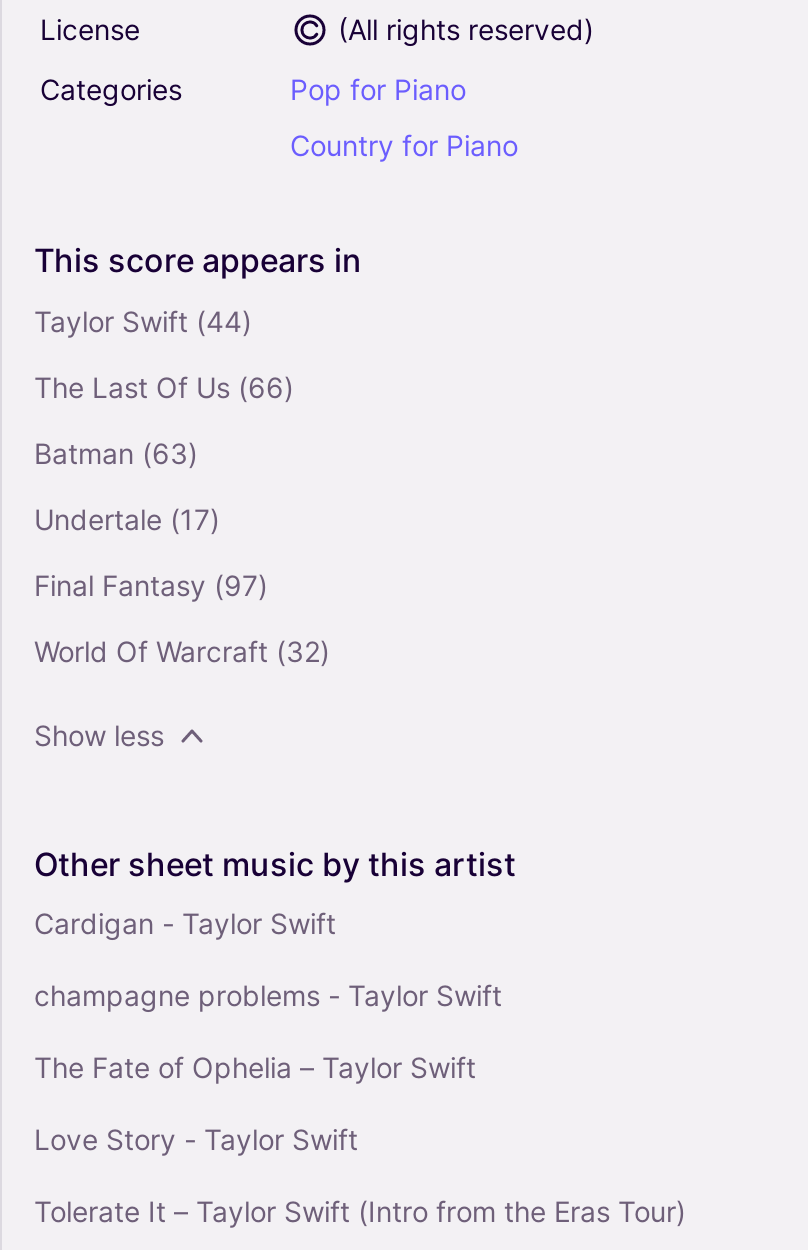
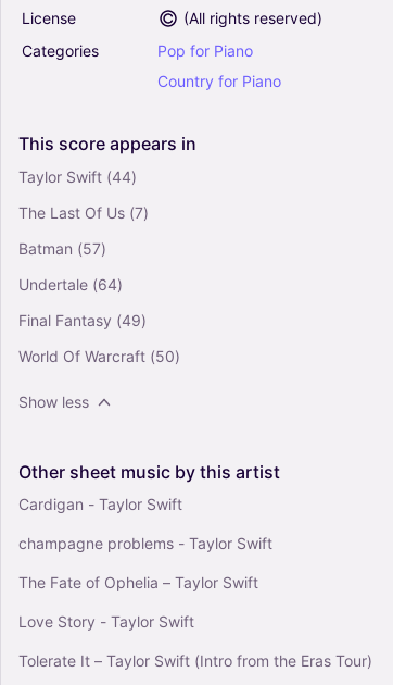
[34,369,294,403] The Last Of Us (66) -> [18,203,149,221] The Last Of Us (7)
[34,435,198,469] Batman (63) -> [18,239,106,257] Batman (57)
[34,501,220,535] Undertale (17) -> [18,275,123,293] Undertale (64)
[34,567,268,601] Final Fantasy (97) -> [18,310,147,329] Final Fantasy (49)
[34,633,330,667] World Of Warcraft (32) -> [18,346,180,365] World Of Warcraft (50)

